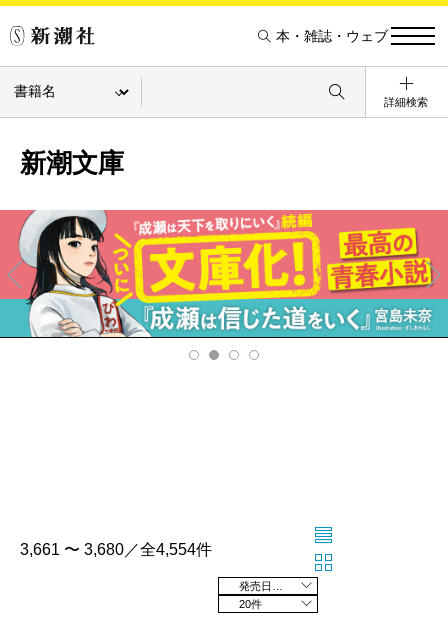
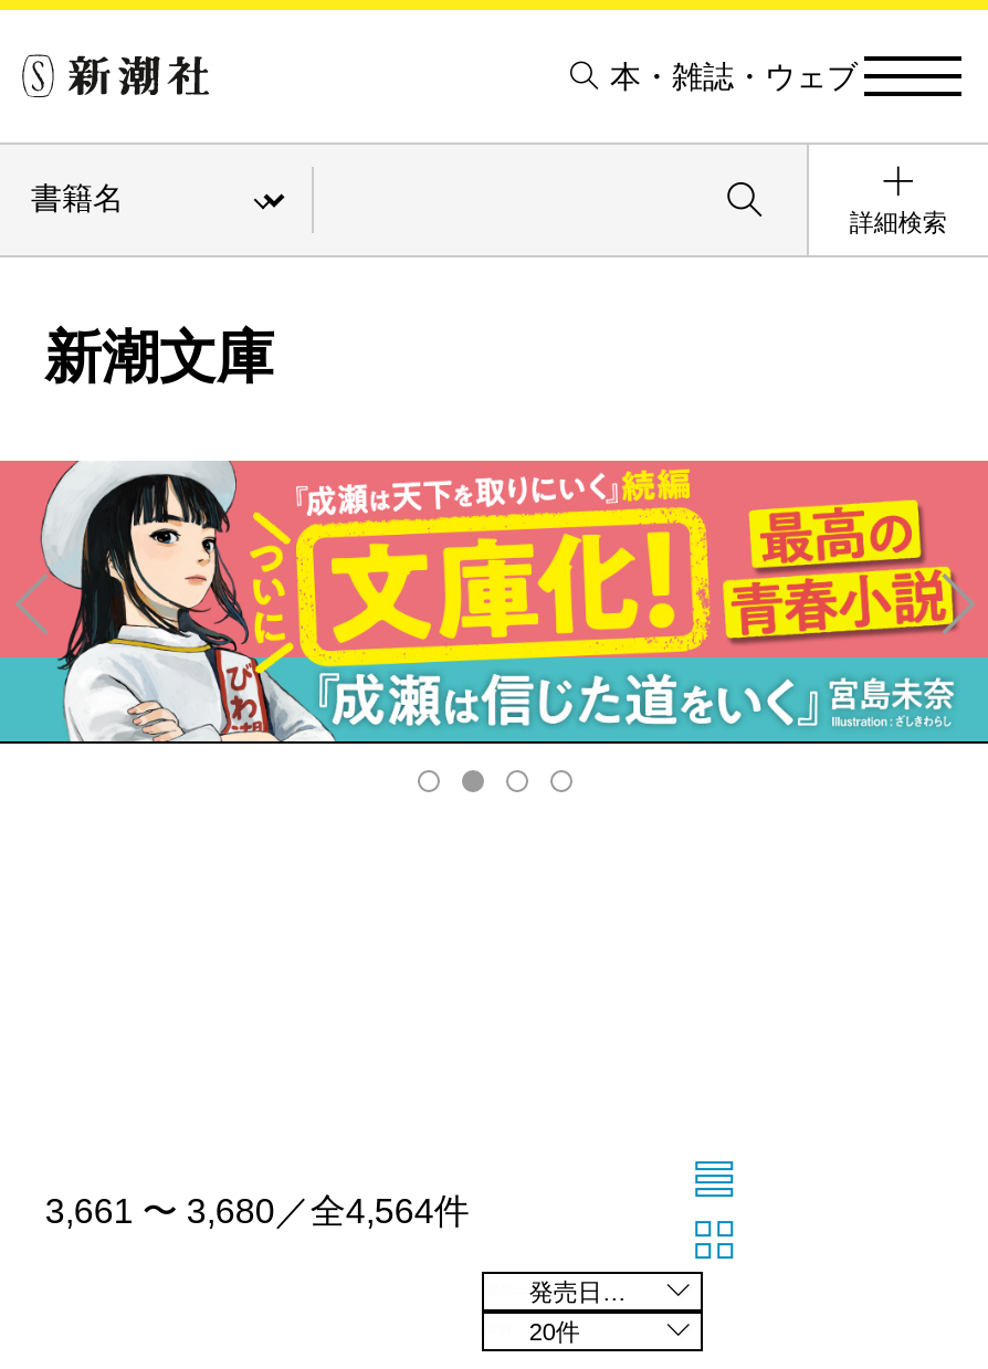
[20,541,212,558] 3,661 〜 3,680／全4,554件 -> [45,1193,469,1230] 3,661 〜 3,680／全4,564件

